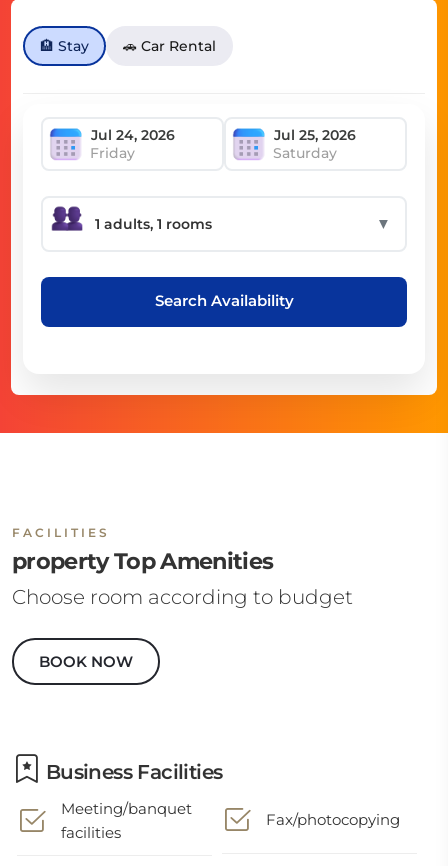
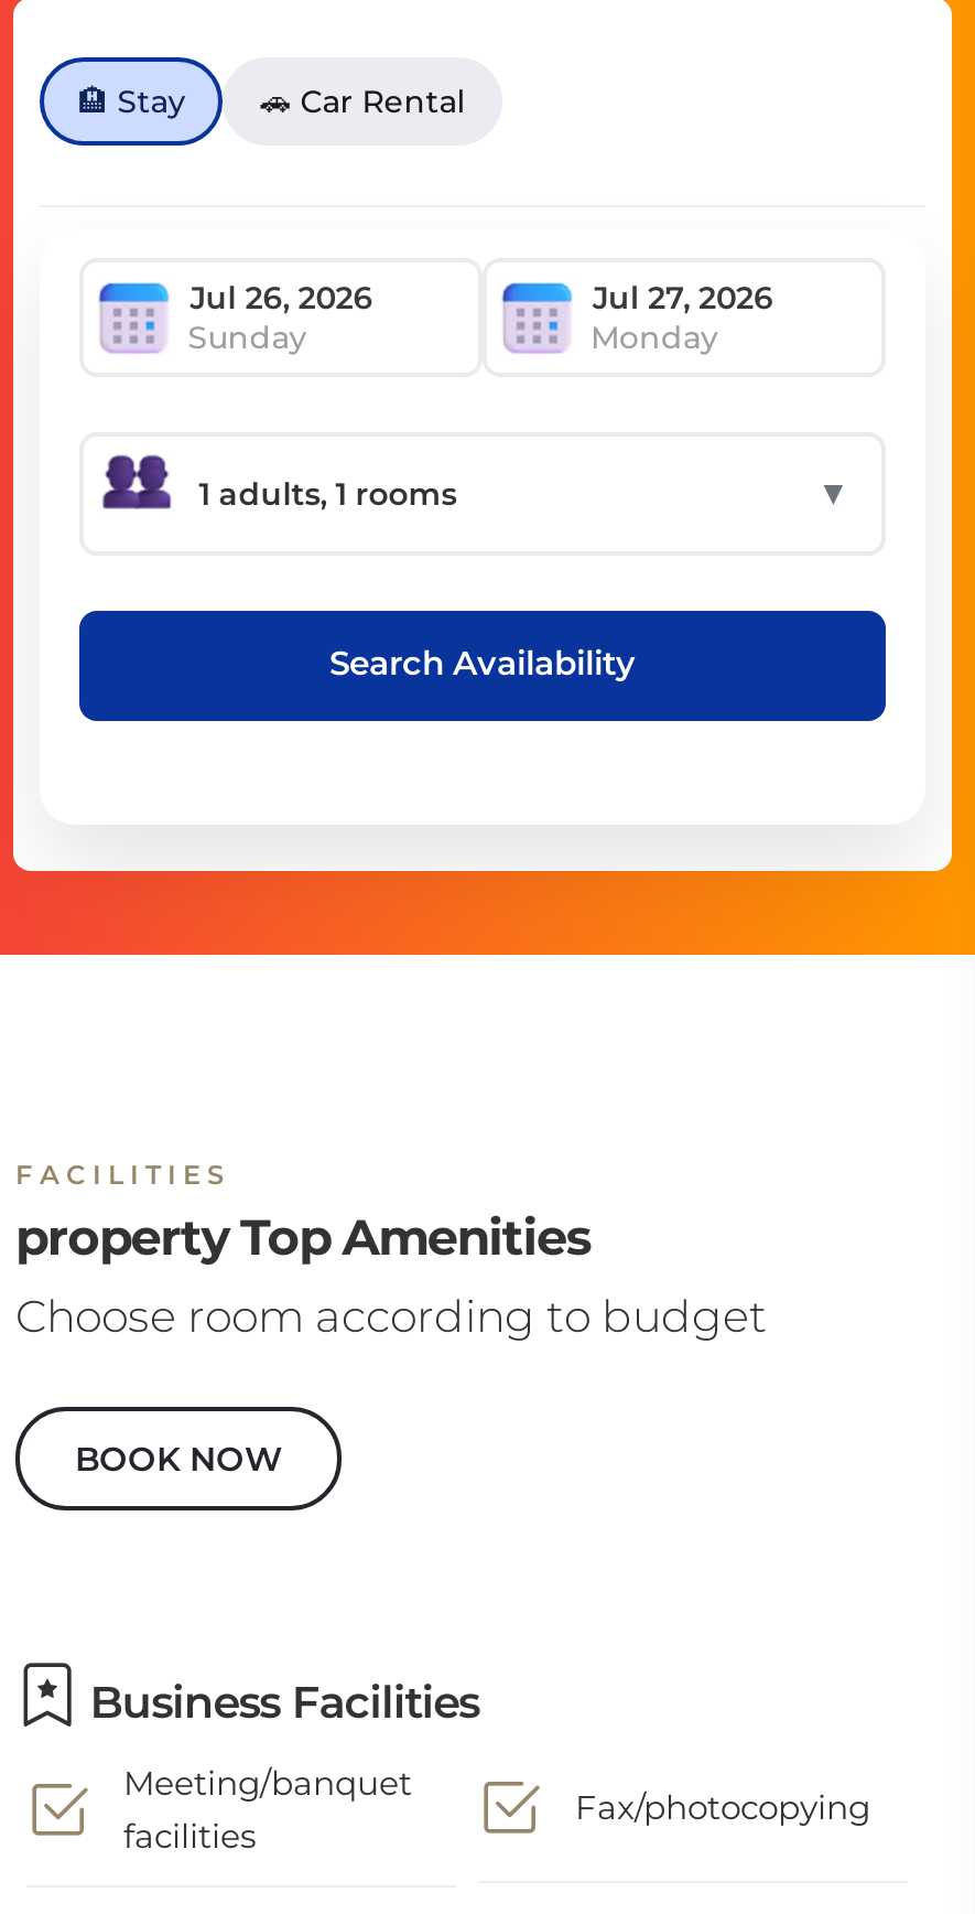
[90,143,337,161] Friday | Saturday -> [188,316,718,356] Sunday | Monday

